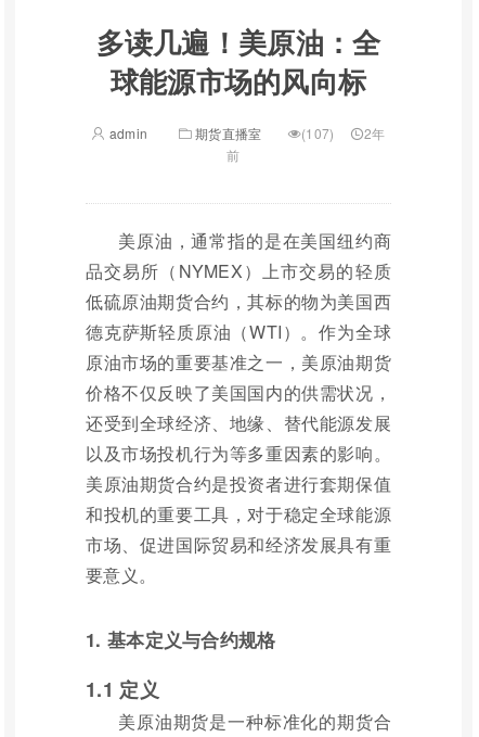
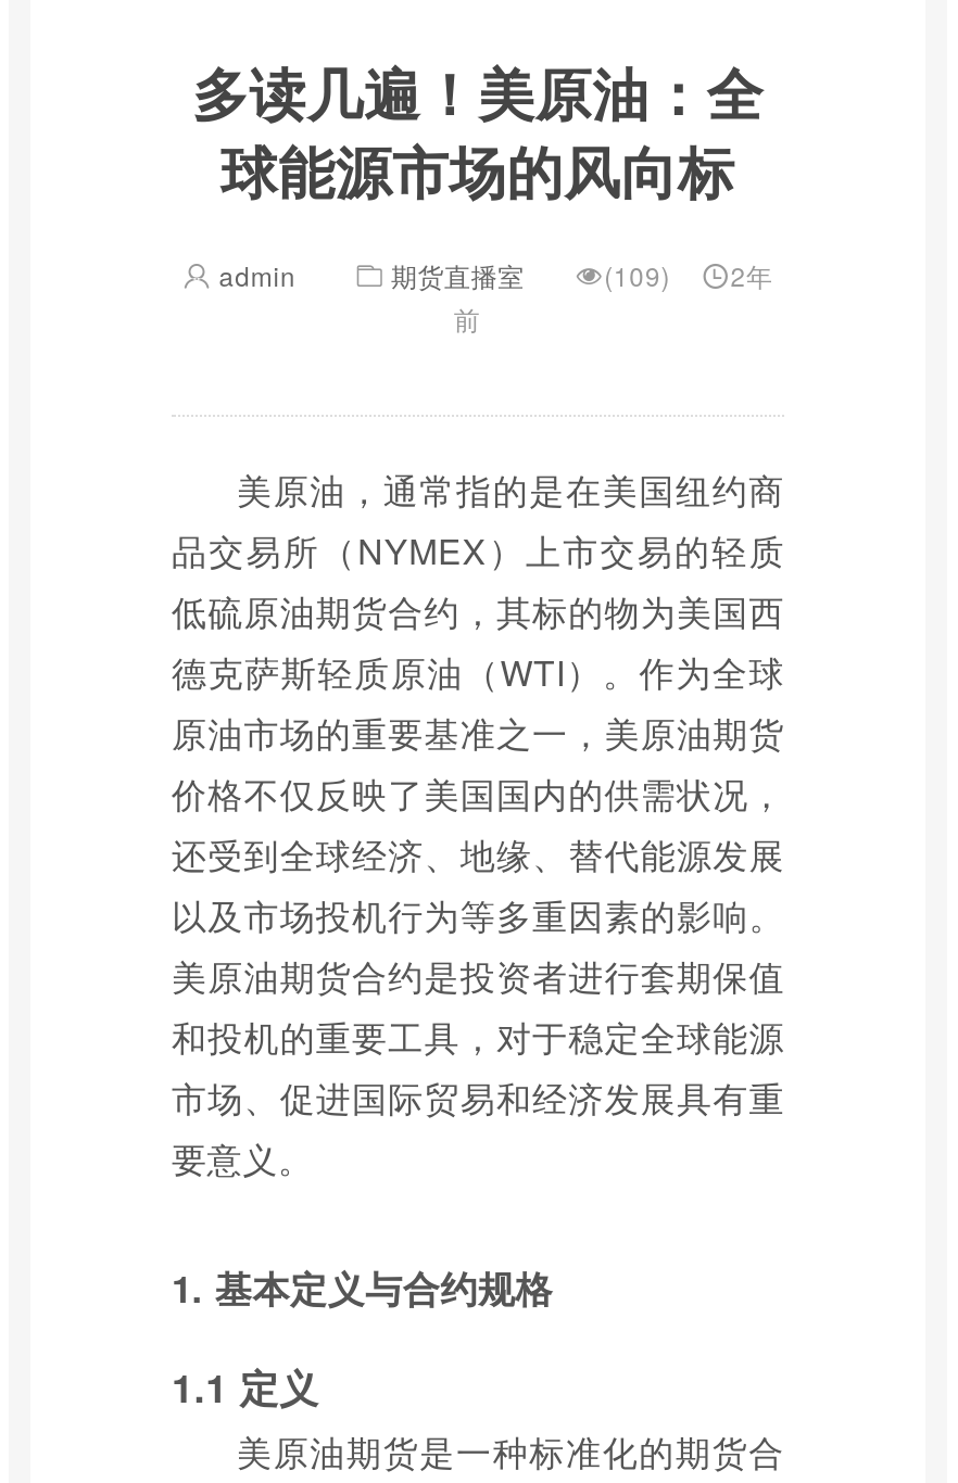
[301,124,386,142] (107) 2年 -> [604,256,773,293] (109) 2年

